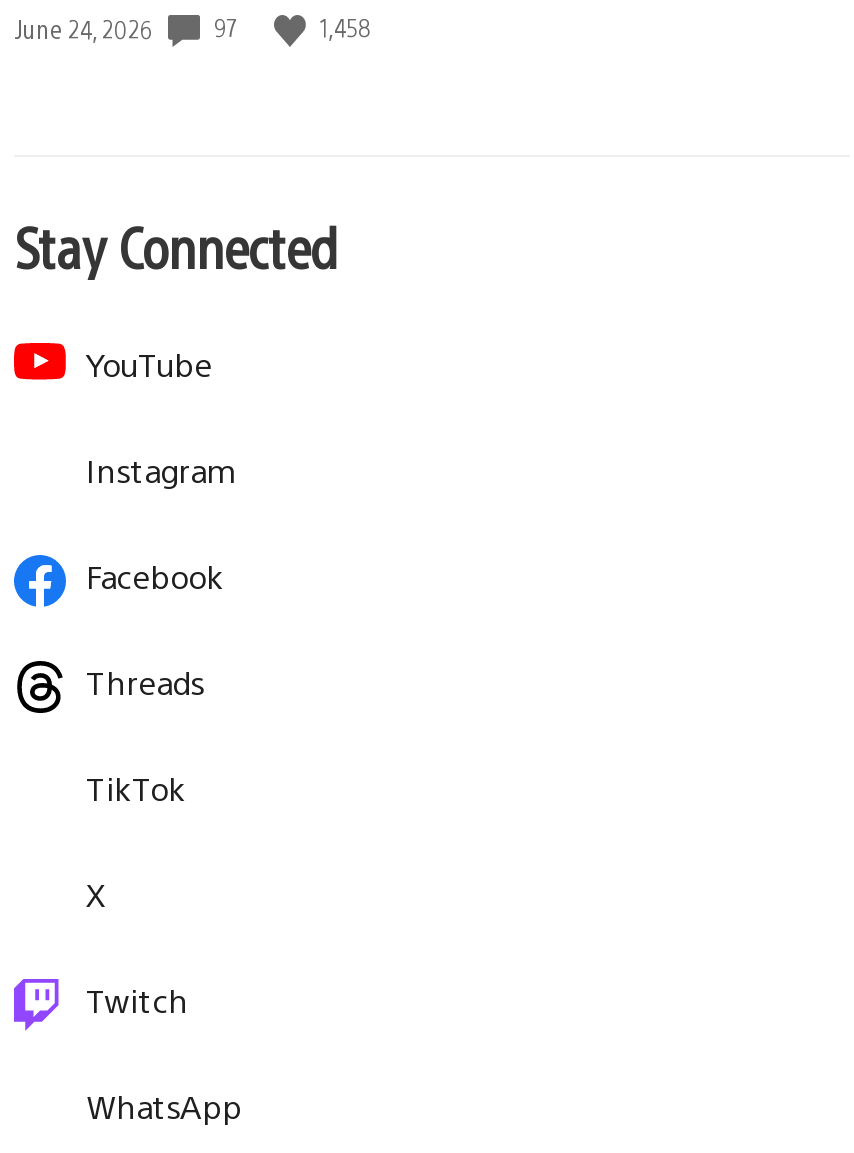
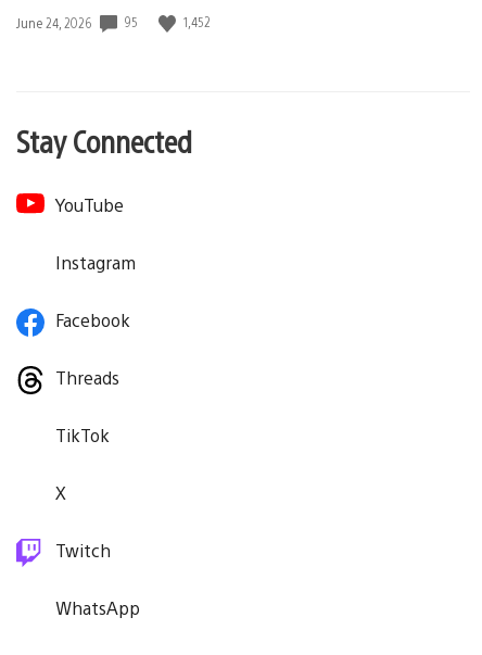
[208,10,242,44] 97 -> [122,12,141,31] 95
[320,10,370,44] 1,458 -> [183,12,211,31] 1,452

